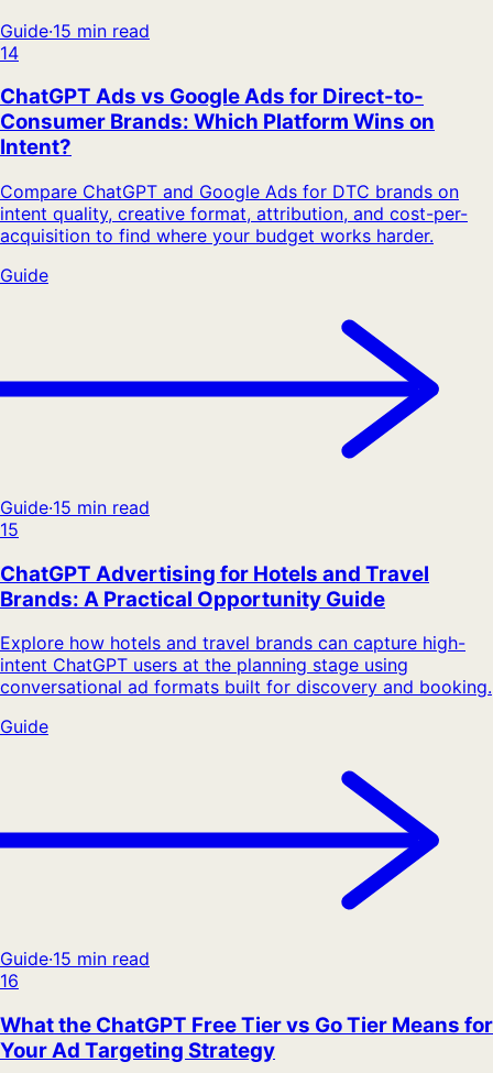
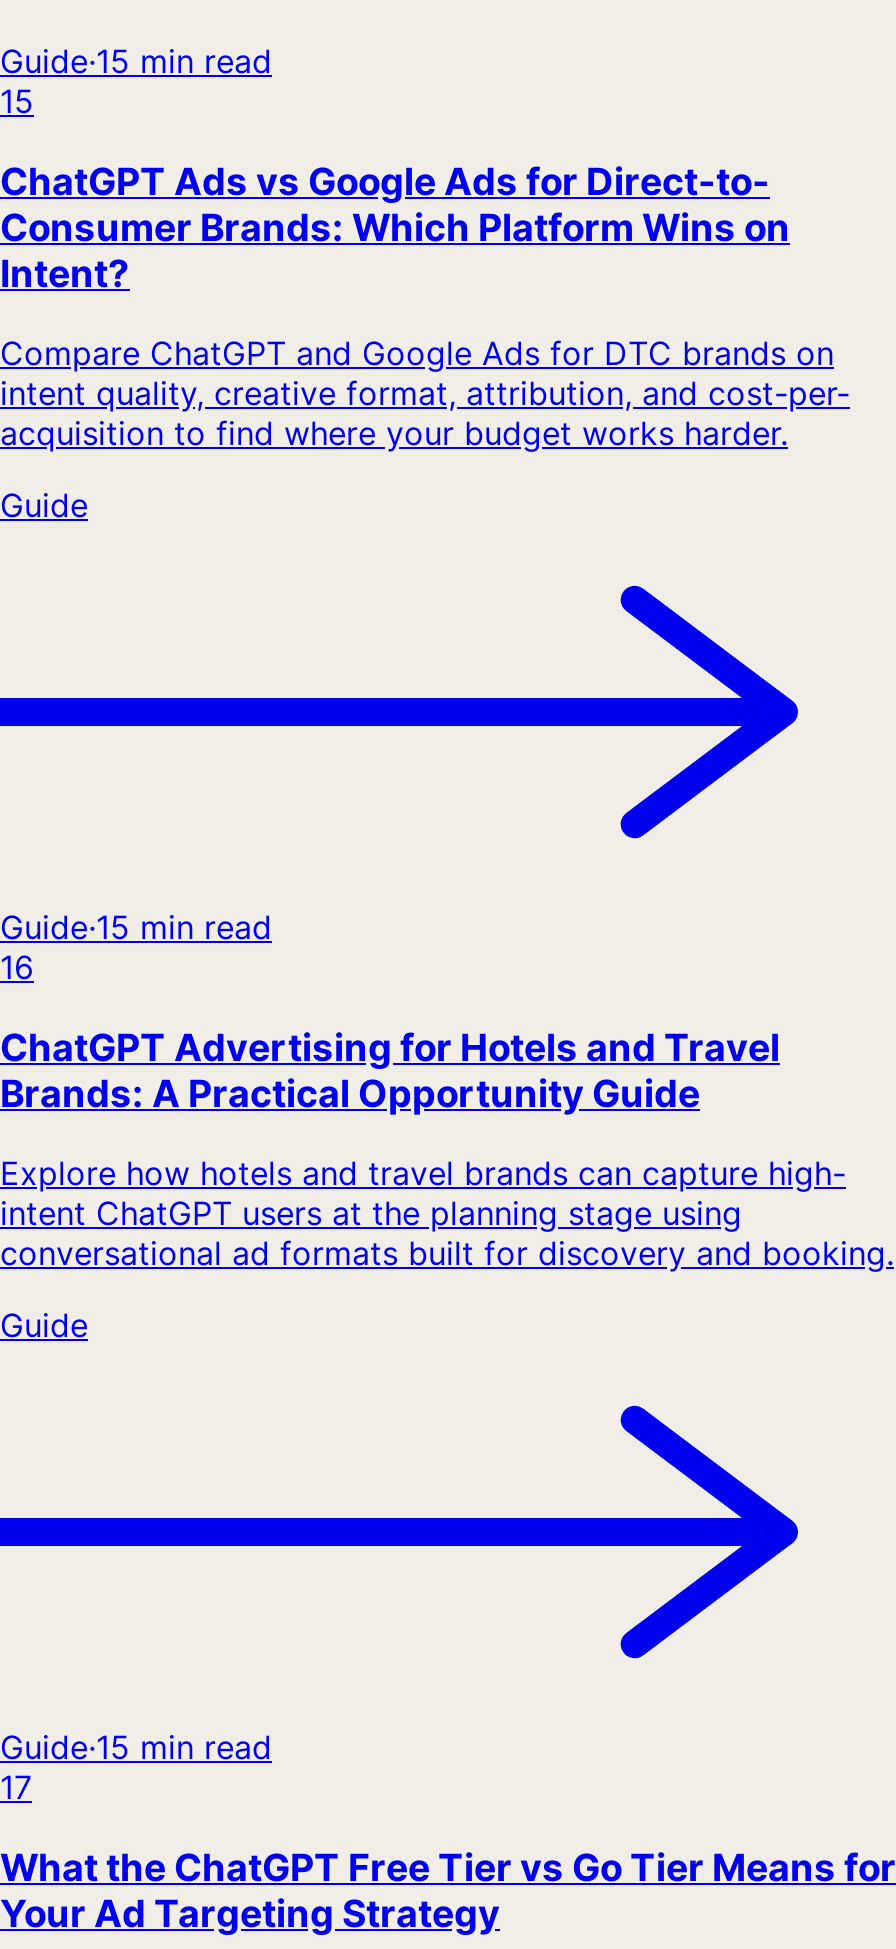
[0,42,19,64] 14 -> [0,81,34,121] 15
[0,518,19,540] 15 -> [0,947,34,987] 16
[0,969,19,991] 16 -> [0,1767,32,1807] 17

